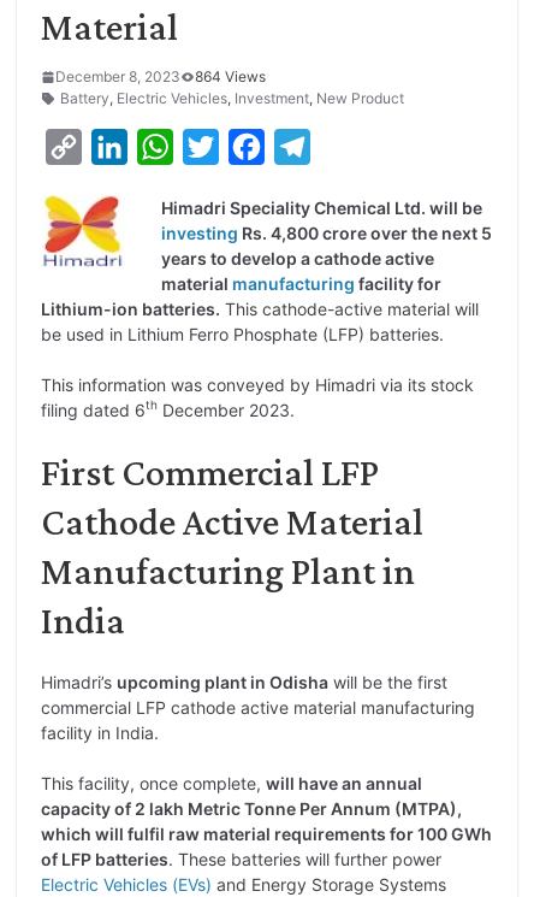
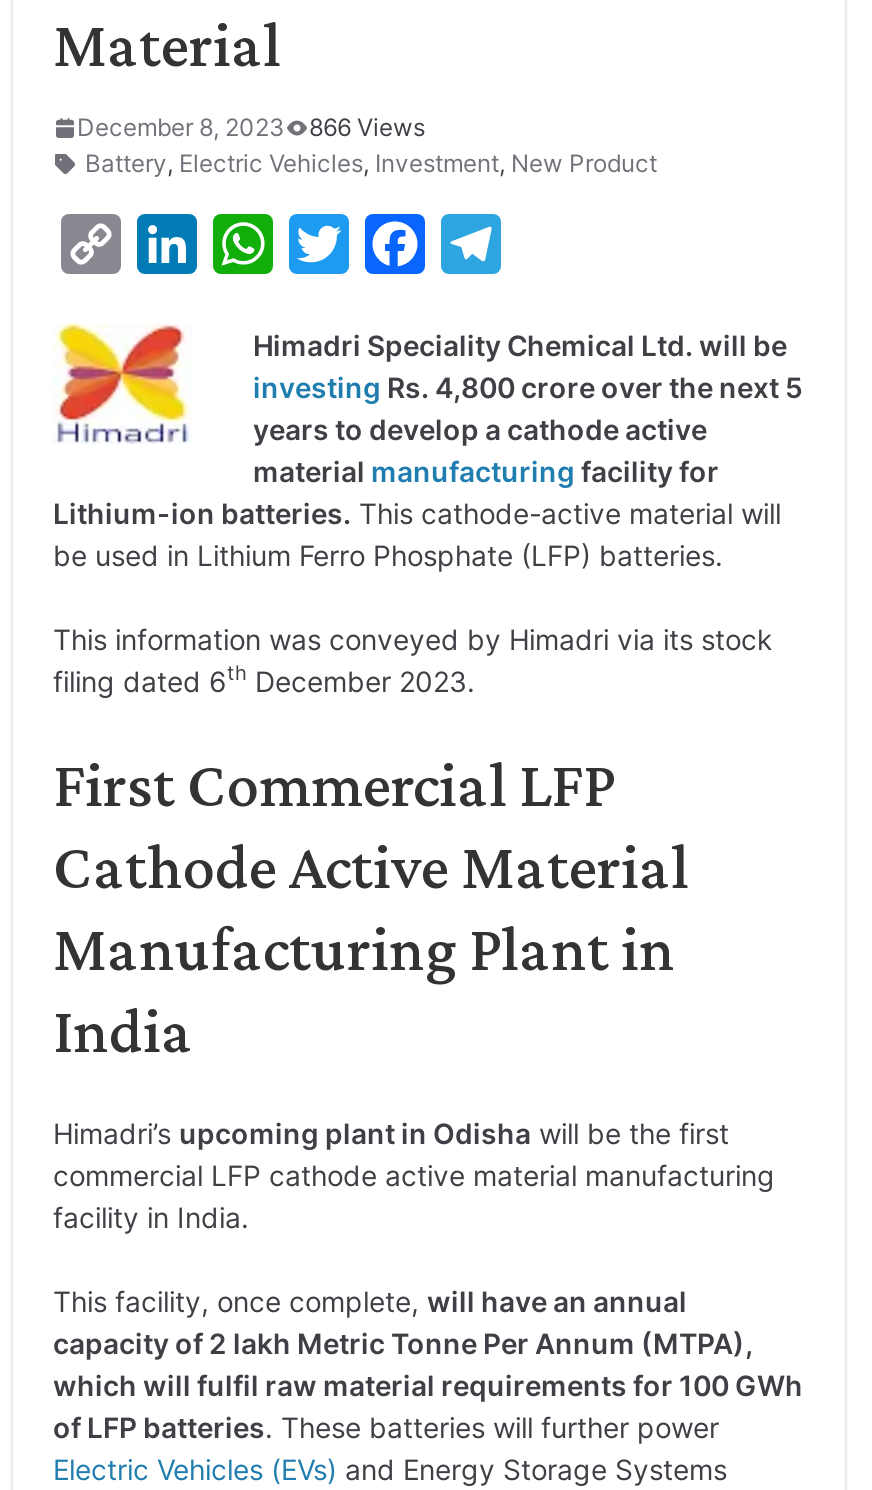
[55,67,266,85] December 8, 2023 864 Views -> [77,111,425,141] December 8, 2023 866 Views

